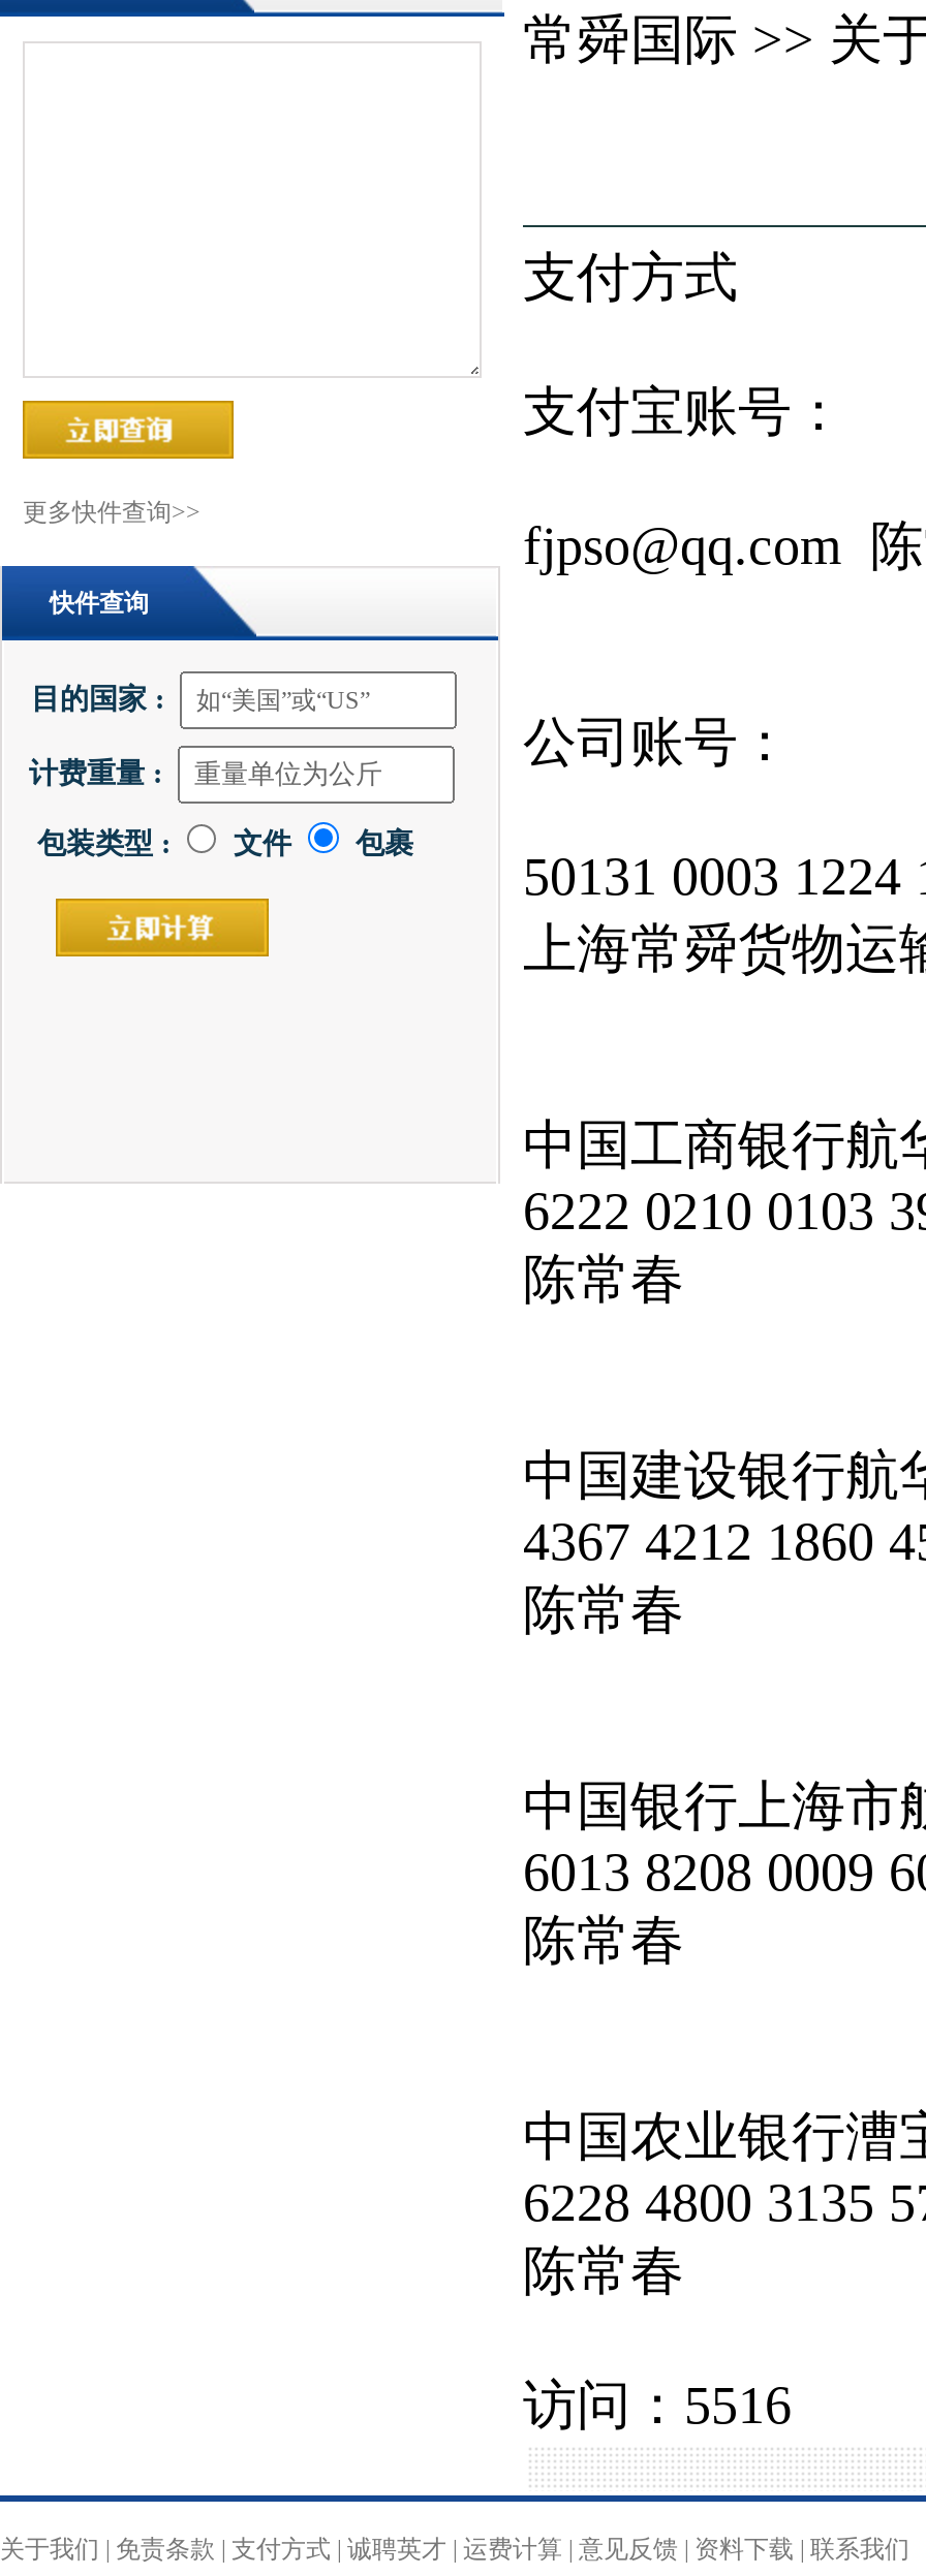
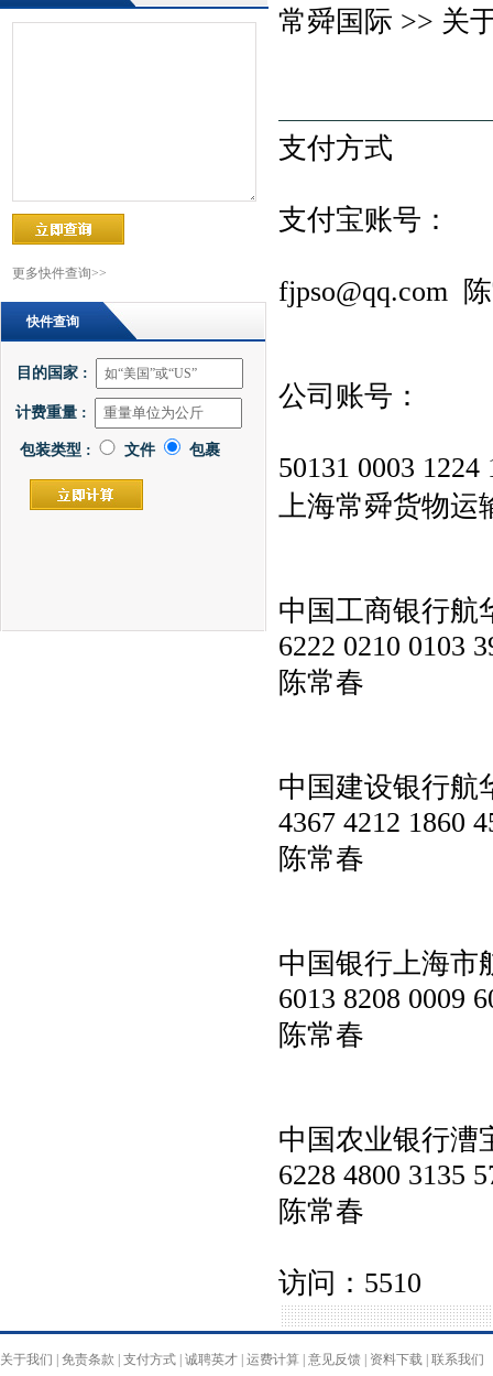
[523,2376,792,2436] 访问：5516 -> [278,1267,421,1299] 访问：5510

